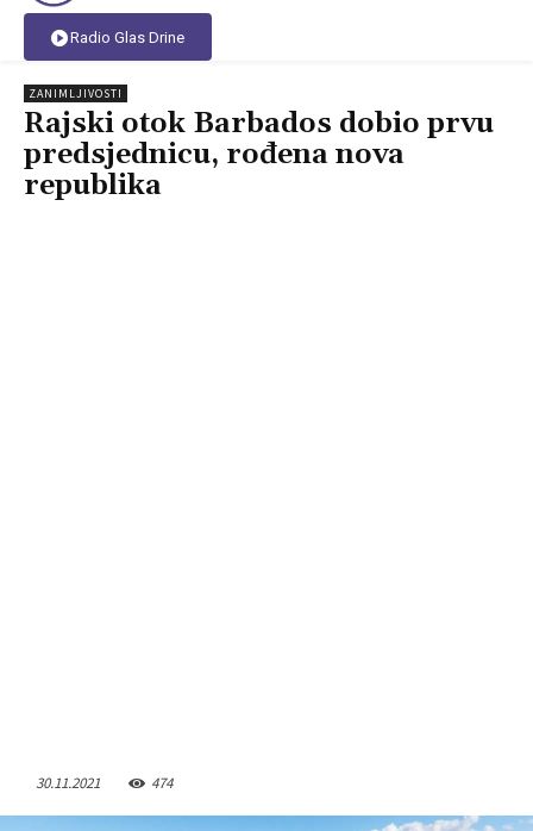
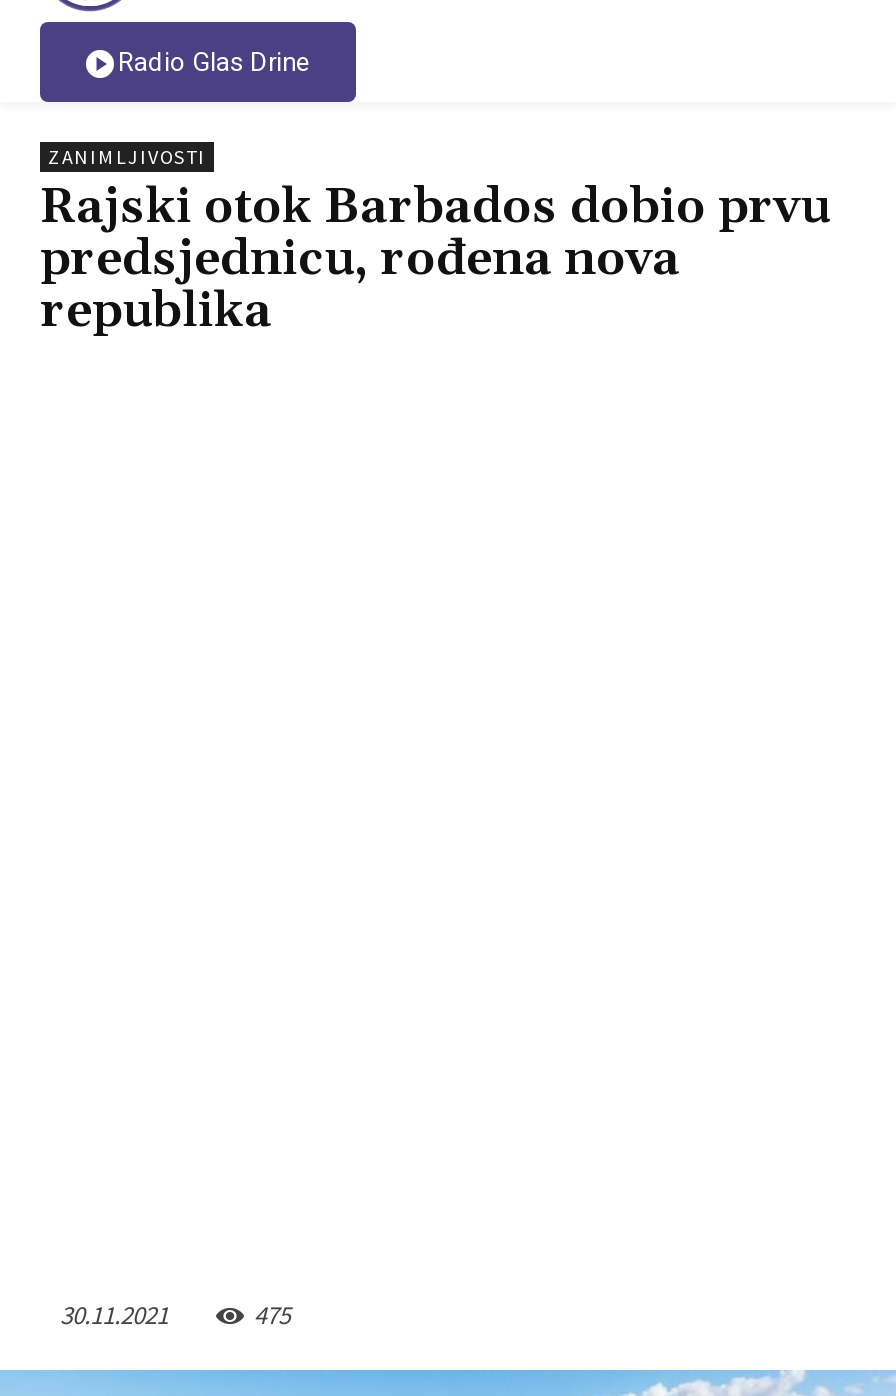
[151,773,173,793] 474 -> [254,1298,290,1332] 475

